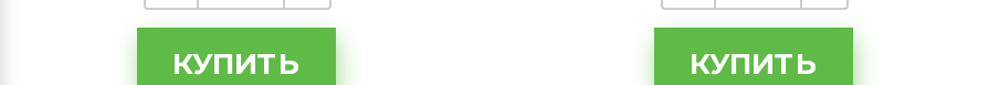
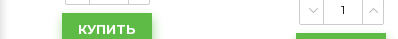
[690,45,818,81] КУПИТЬ -> none

